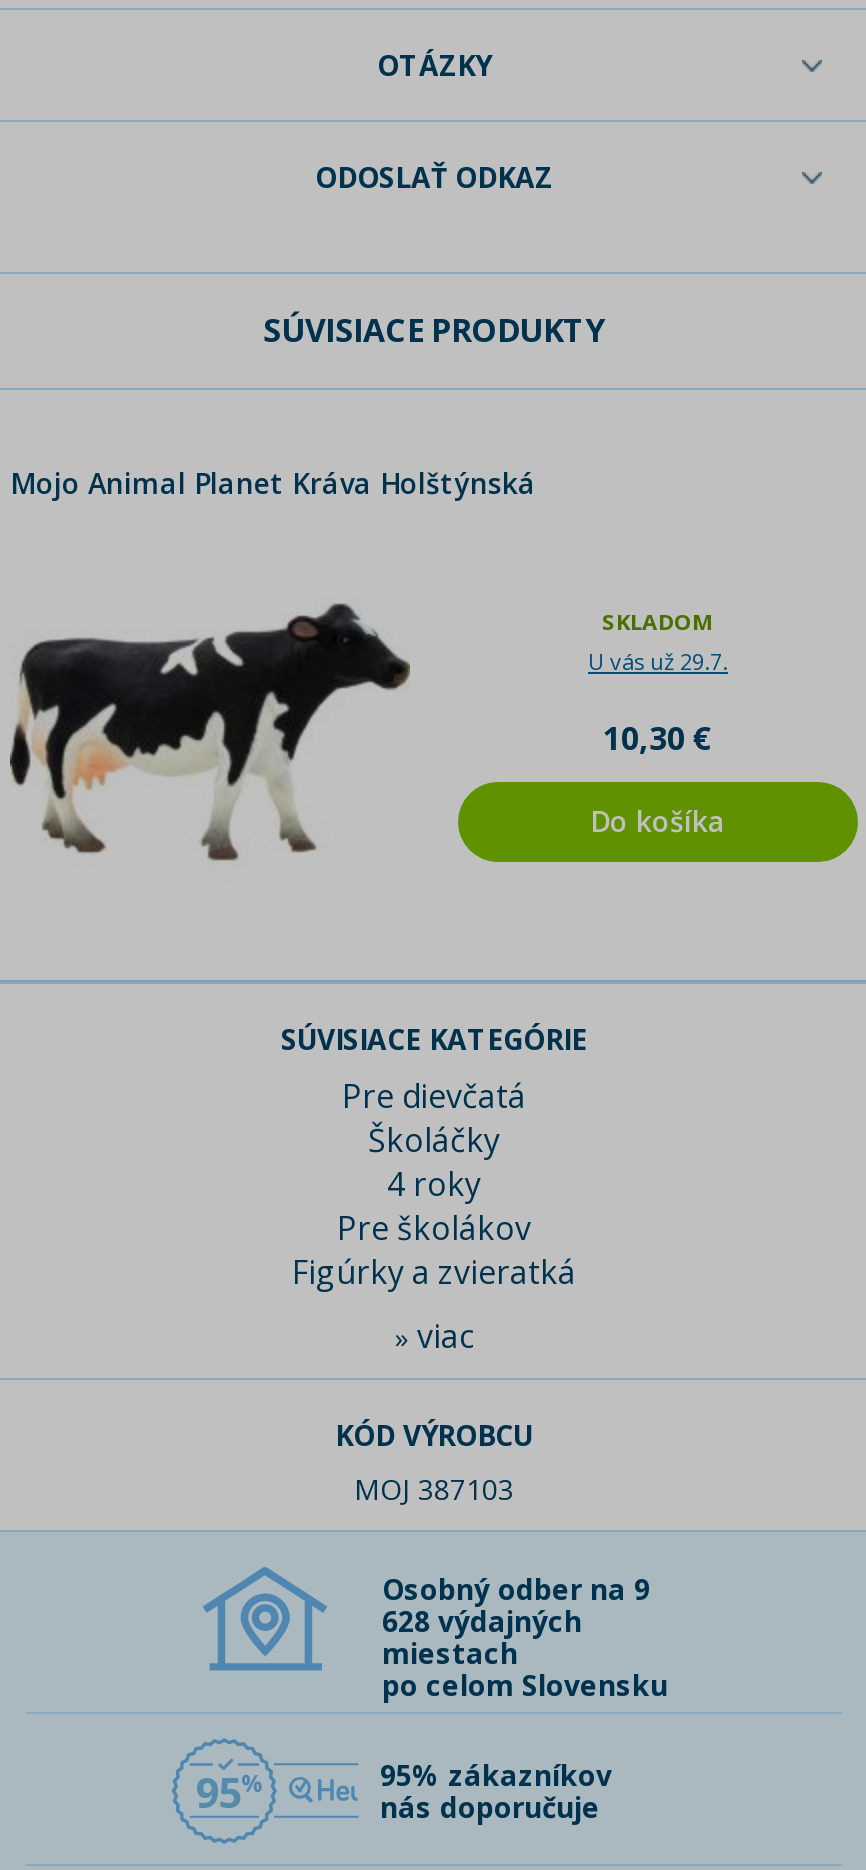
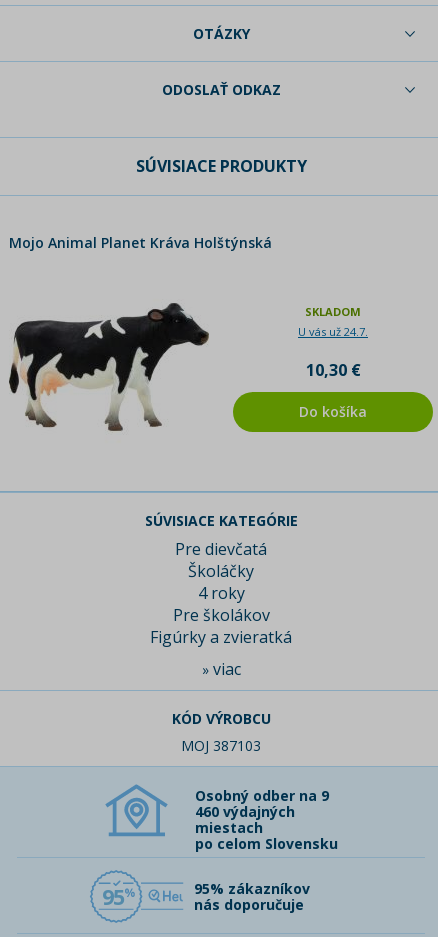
[588,646,728,676] U vás už 29.7. -> [298,324,368,339] U vás už 24.7.
[382,1602,582,1640] 628 výdajných -> [195,802,295,821] 460 výdajných

